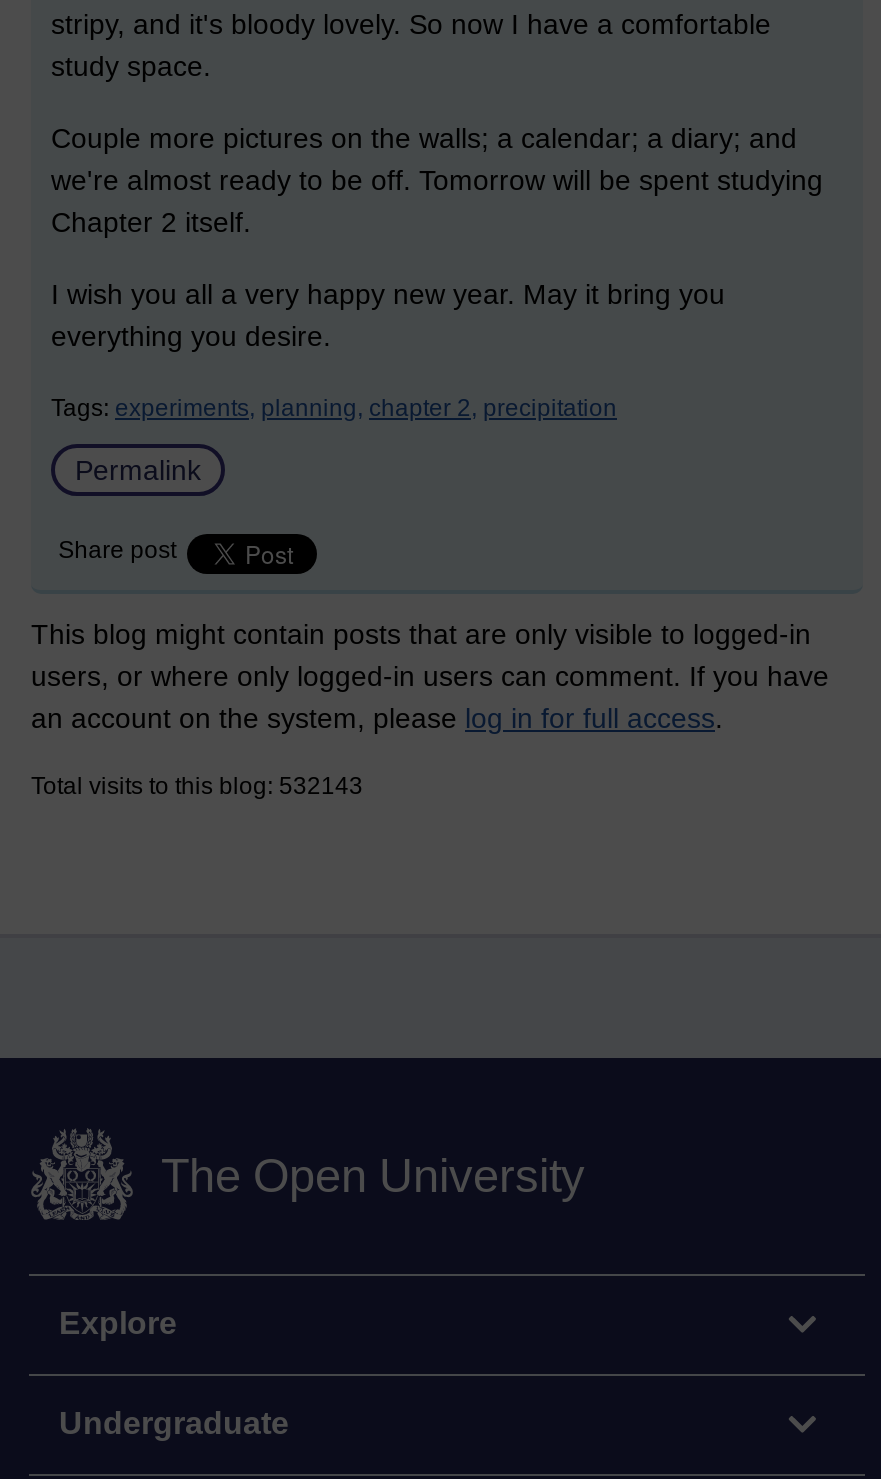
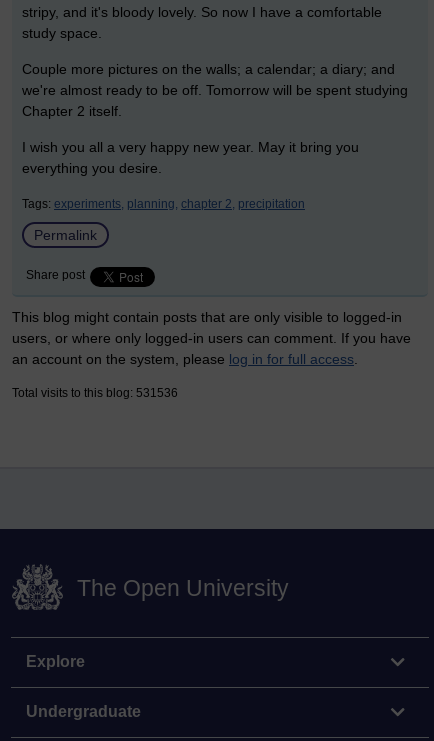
[31,772,363,800] Total visits to this blog: 532143 -> [12,386,178,400] Total visits to this blog: 531536

